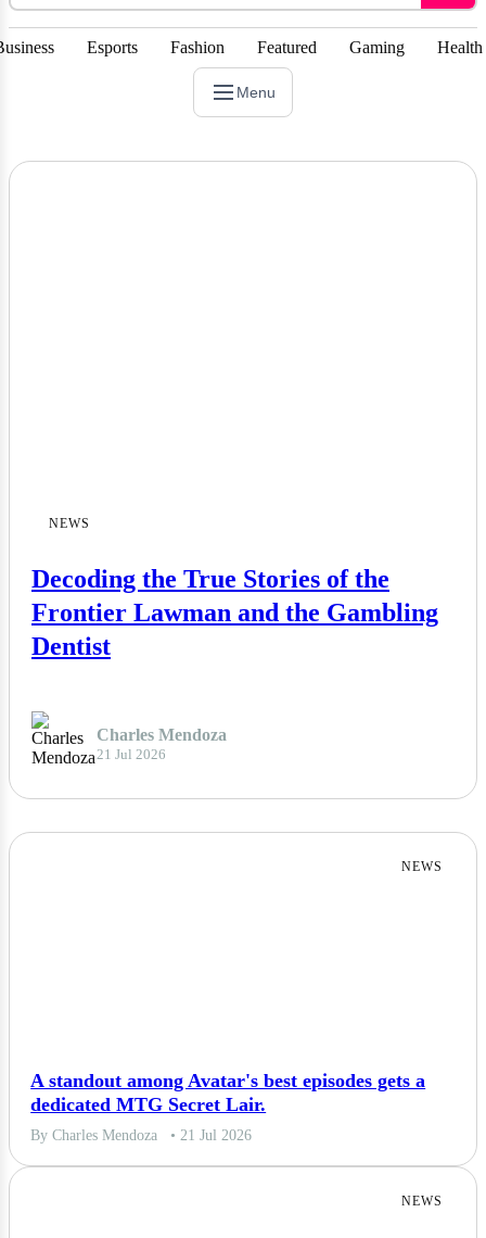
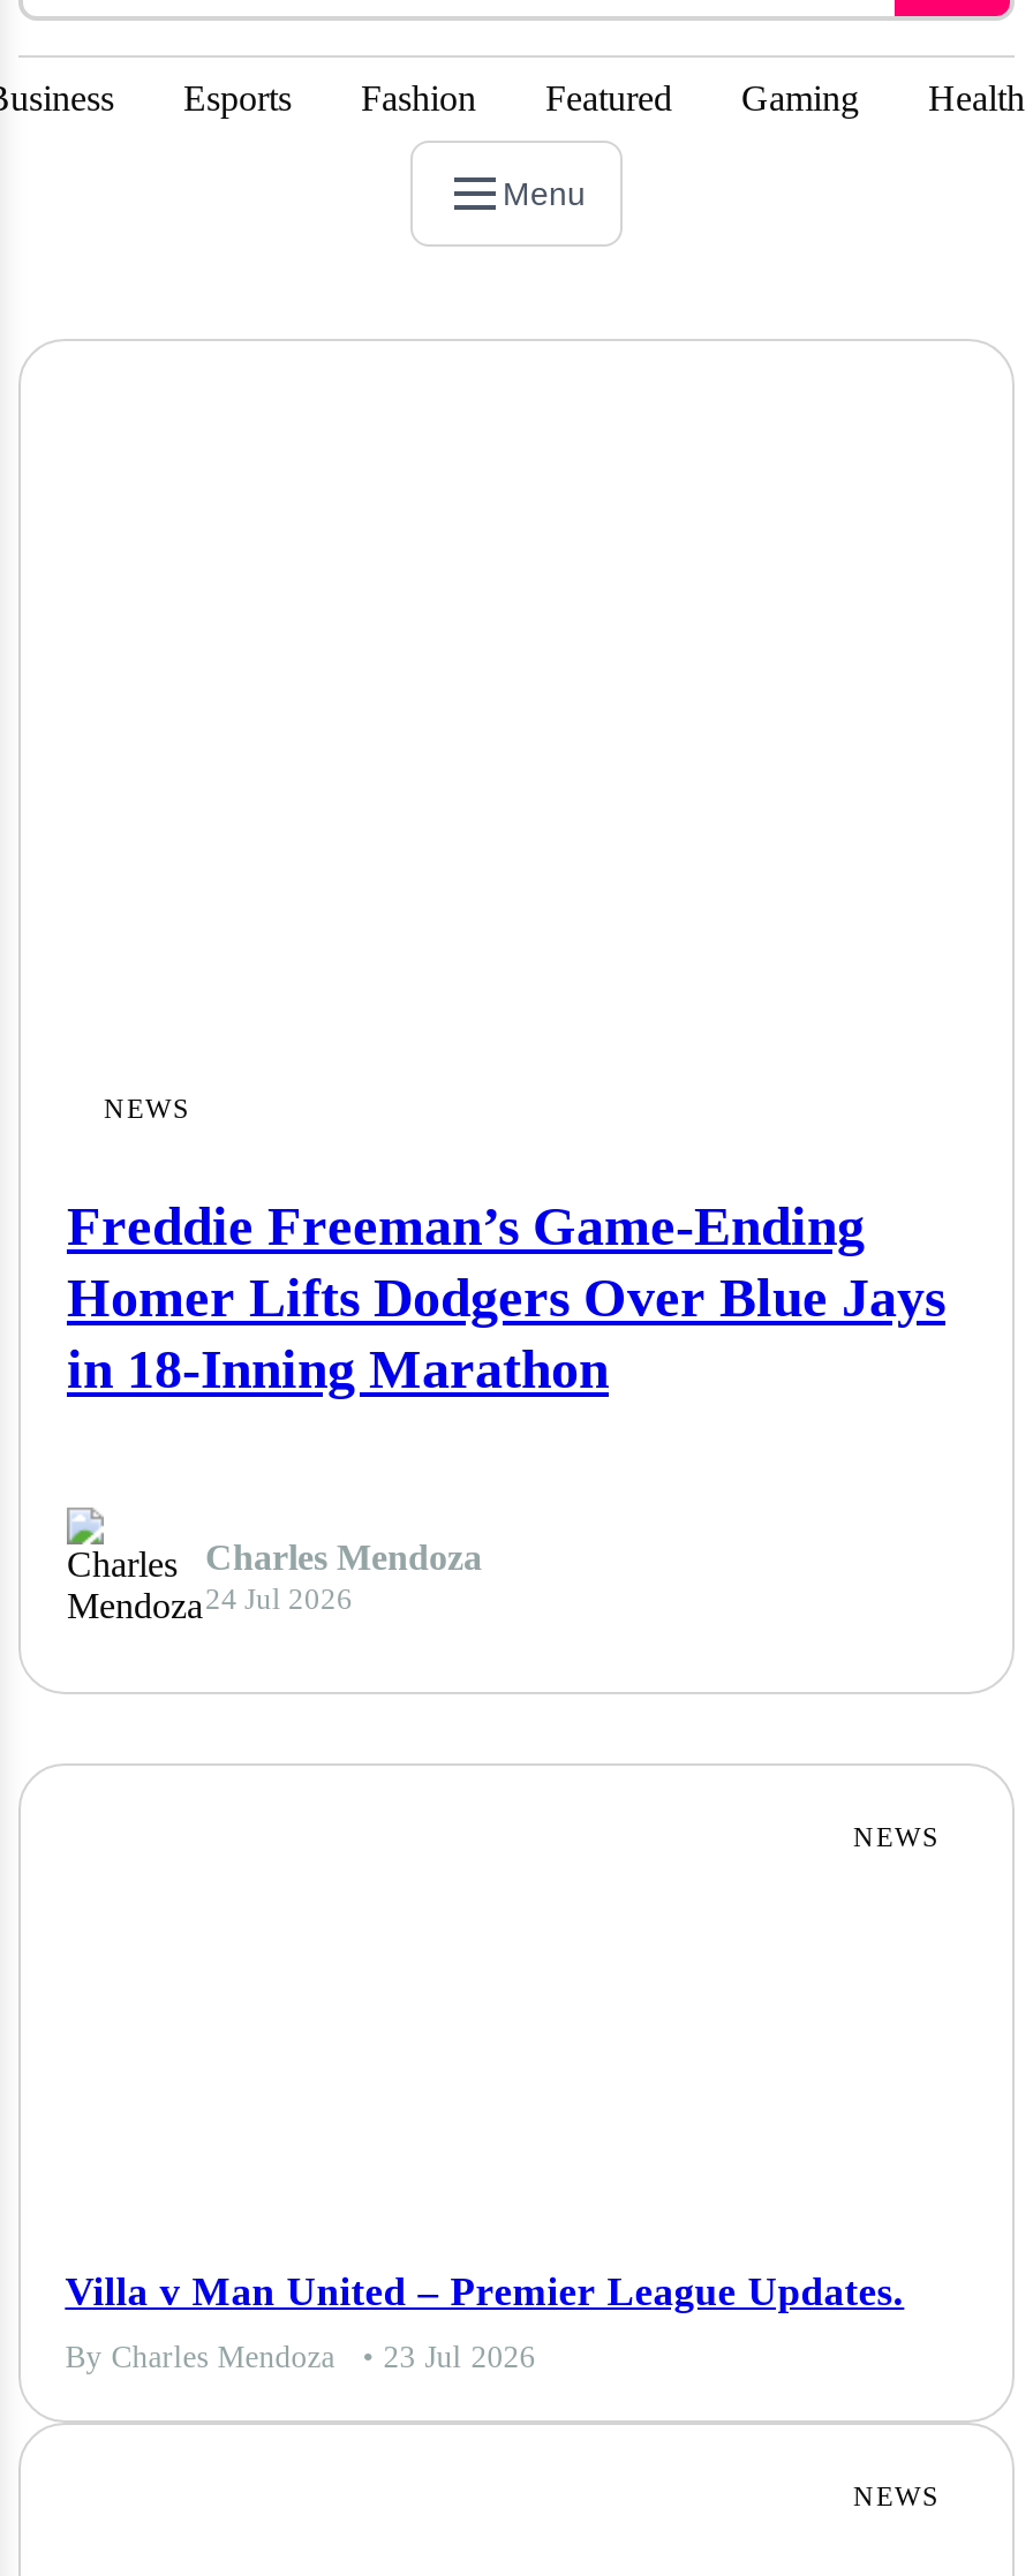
[31,565,438,660] Decoding the True Stories of the | Frontier Lawman and the Gambling | Dentist -> [67,1196,945,1399] Freddie Freeman’s Game-Ending | Homer Lifts Dodgers Over Blue Jays | in 18-Inning Marathon
[97,747,166,762] 21 Jul 2026 -> [205,1582,353,1615] 24 Jul 2026
[31,1069,425,1115] A standout among Avatar's best episodes gets a | dedicated MTG Secret Lair. -> [65,2268,904,2314] Villa v Man United – Premier League Updates.
[31,1127,252,1143] By Charles Mendoza • 21 Jul 2026 -> [65,2339,535,2374] By Charles Mendoza • 23 Jul 2026

